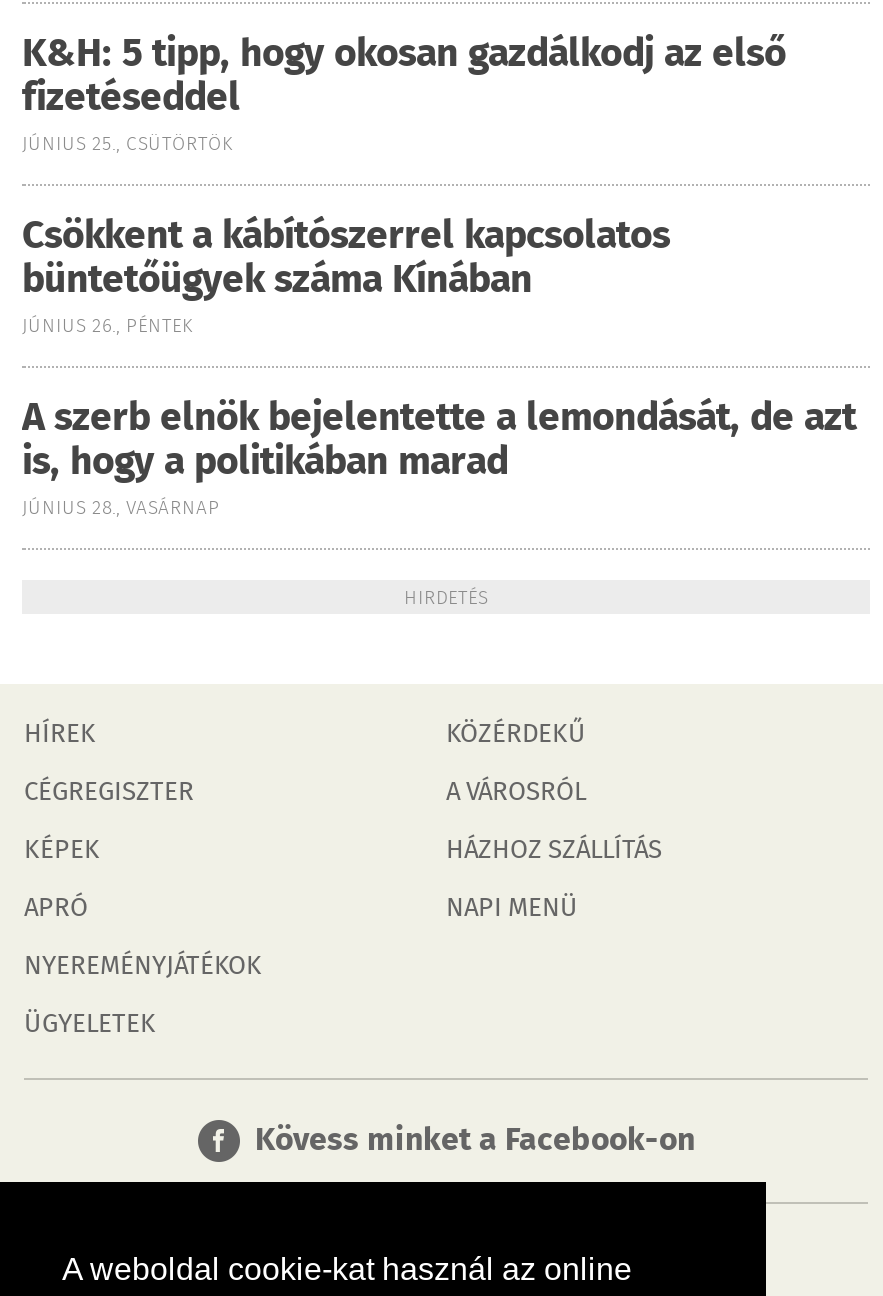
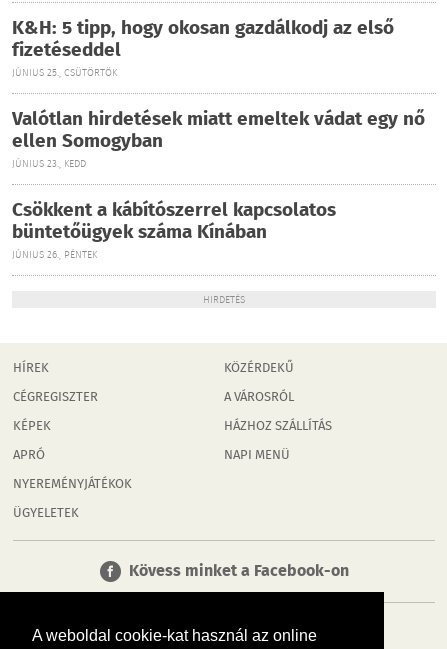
none -> [12,105,425,172] Valótlan hirdetések miatt emeltek vádat egy nő | ellen Somogyban | JÚNIUS 23., KEDD
moved [22,208,670,342] -> [12,196,336,263]: Csökkent a kábítószerrel kapcsolatos | büntetőügyek száma Kínában | JÚNIUS 26., PÉNTEK
[22,390,856,524] A szerb elnök bejelentette a lemondását, de azt | is, hogy a politikában marad | JÚNIUS 28., VASÁRNAP -> none

